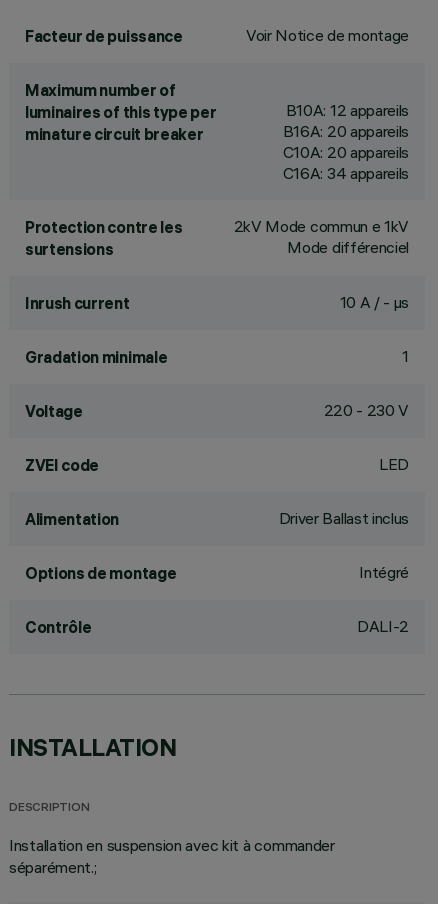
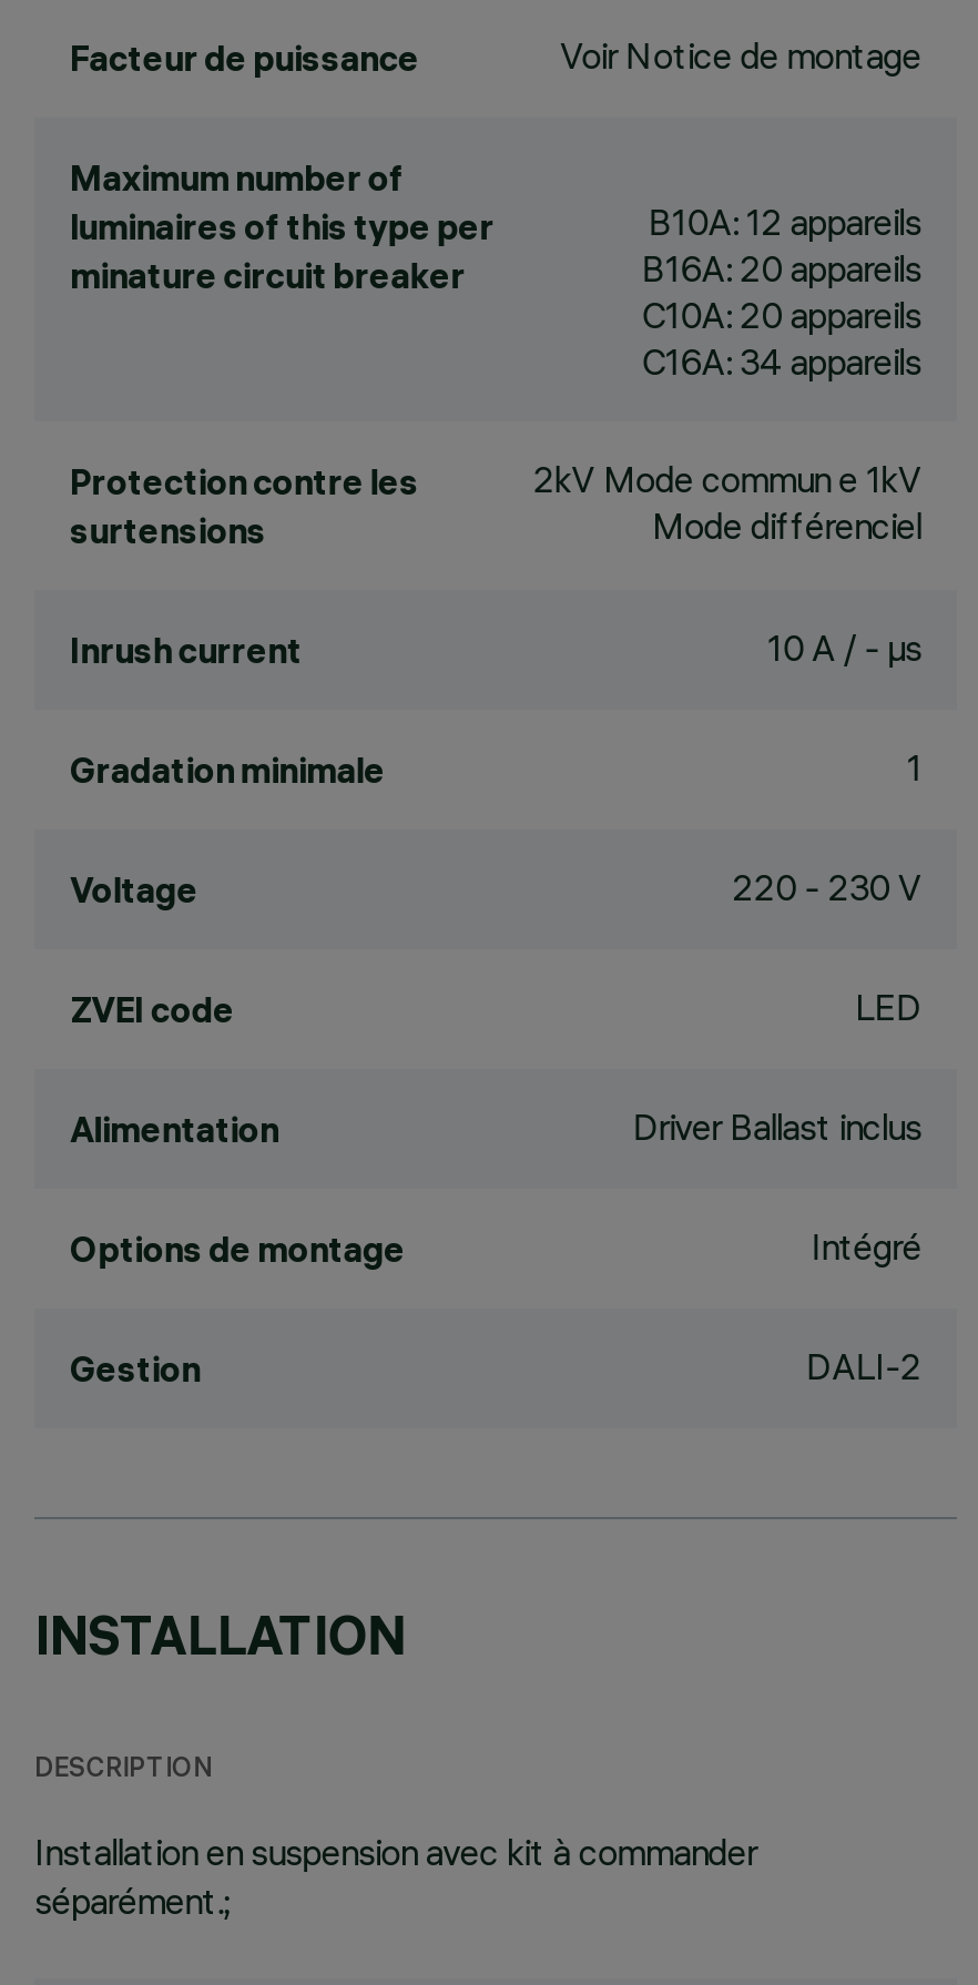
[25,617,91,637] Contrôle -> [70,1346,200,1391] Gestion

